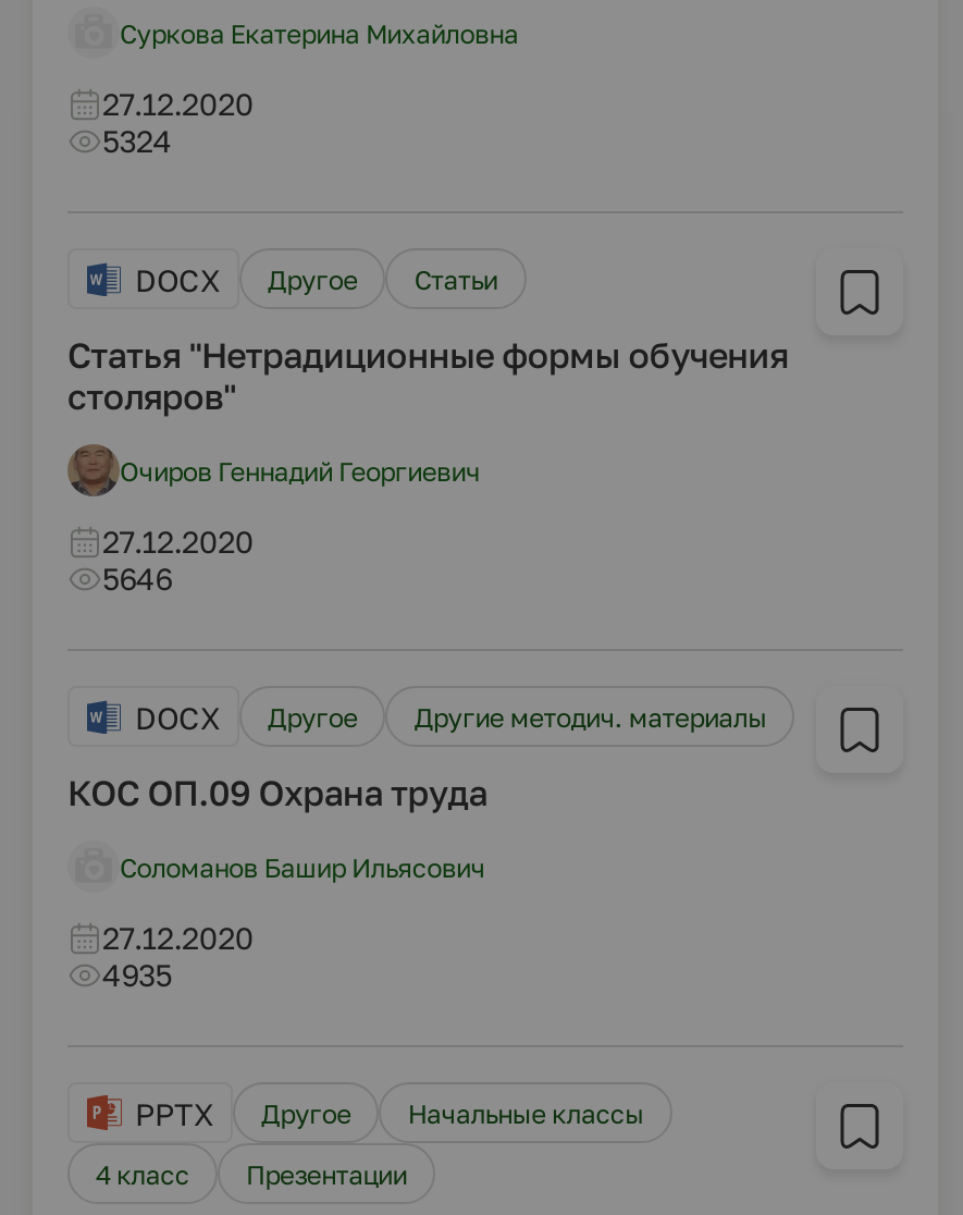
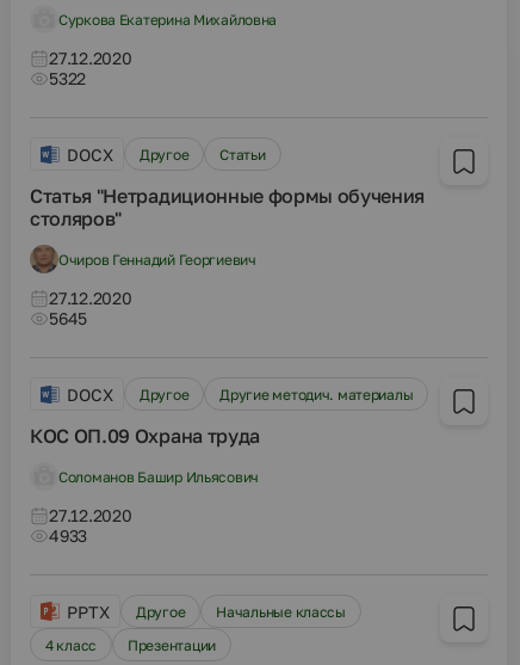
[102,122,172,159] 5324 -> [49,68,86,88] 5322
[102,560,172,597] 5646 -> [49,308,87,328] 5645
[102,956,172,993] 4935 -> [49,525,87,546] 4933

